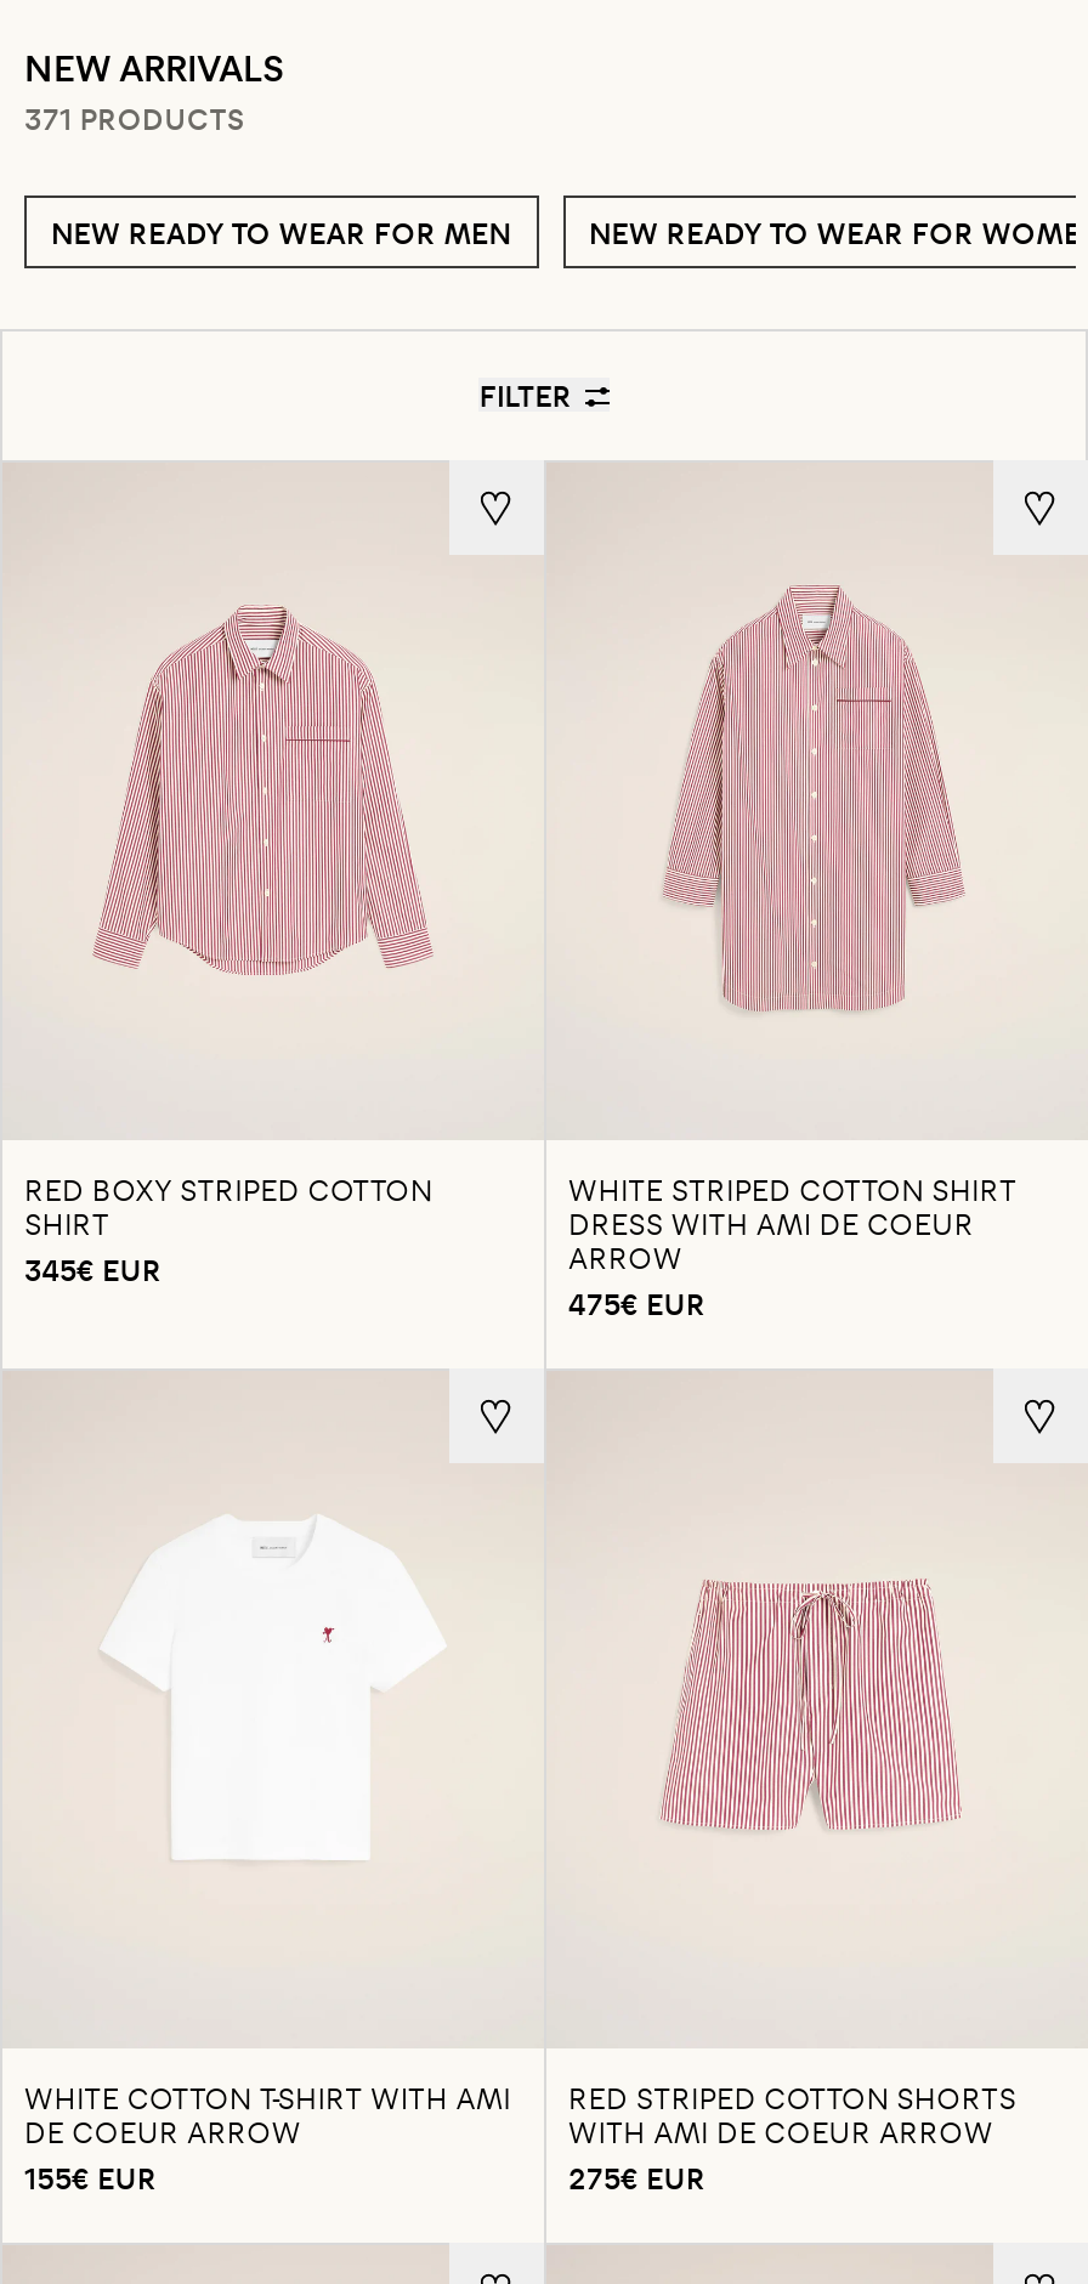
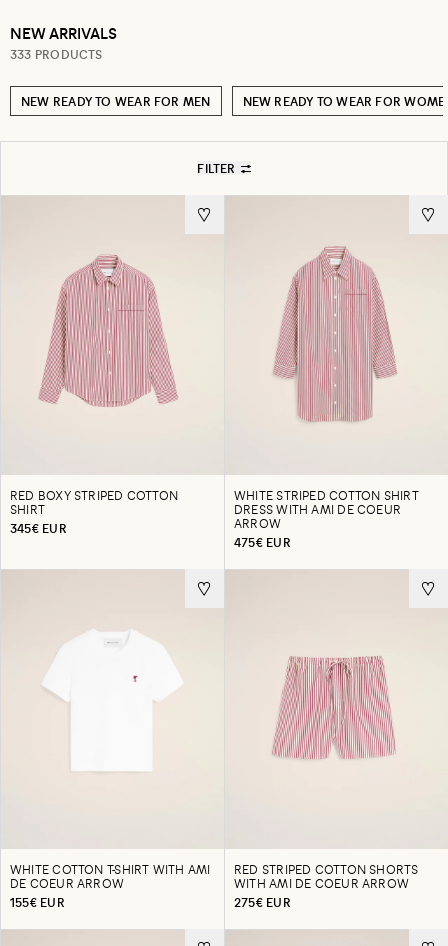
[24,98,244,137] 371 PRODUCTS -> [10,46,103,62] 333 PRODUCTS

